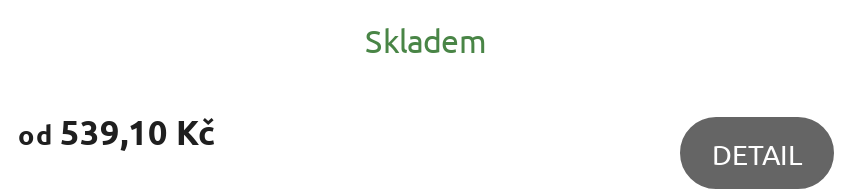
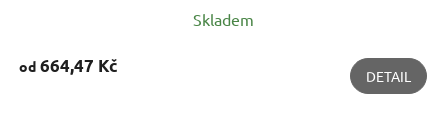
[18,111,216,153] od 539,10 Kč -> [19,55,118,76] od 664,47 Kč

